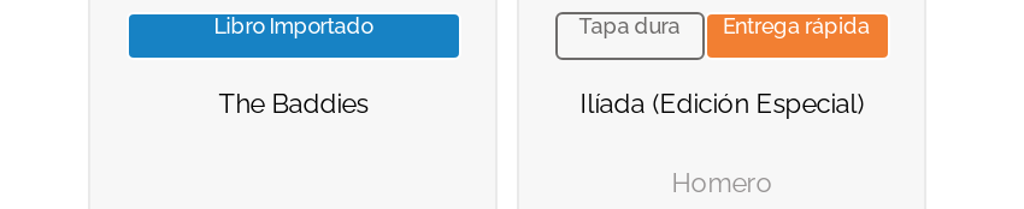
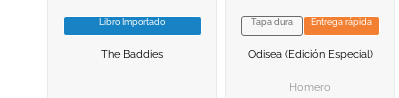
[580,90,864,121] Ilíada (edición Especial) -> [248,48,373,61] Odisea (edición Especial)

